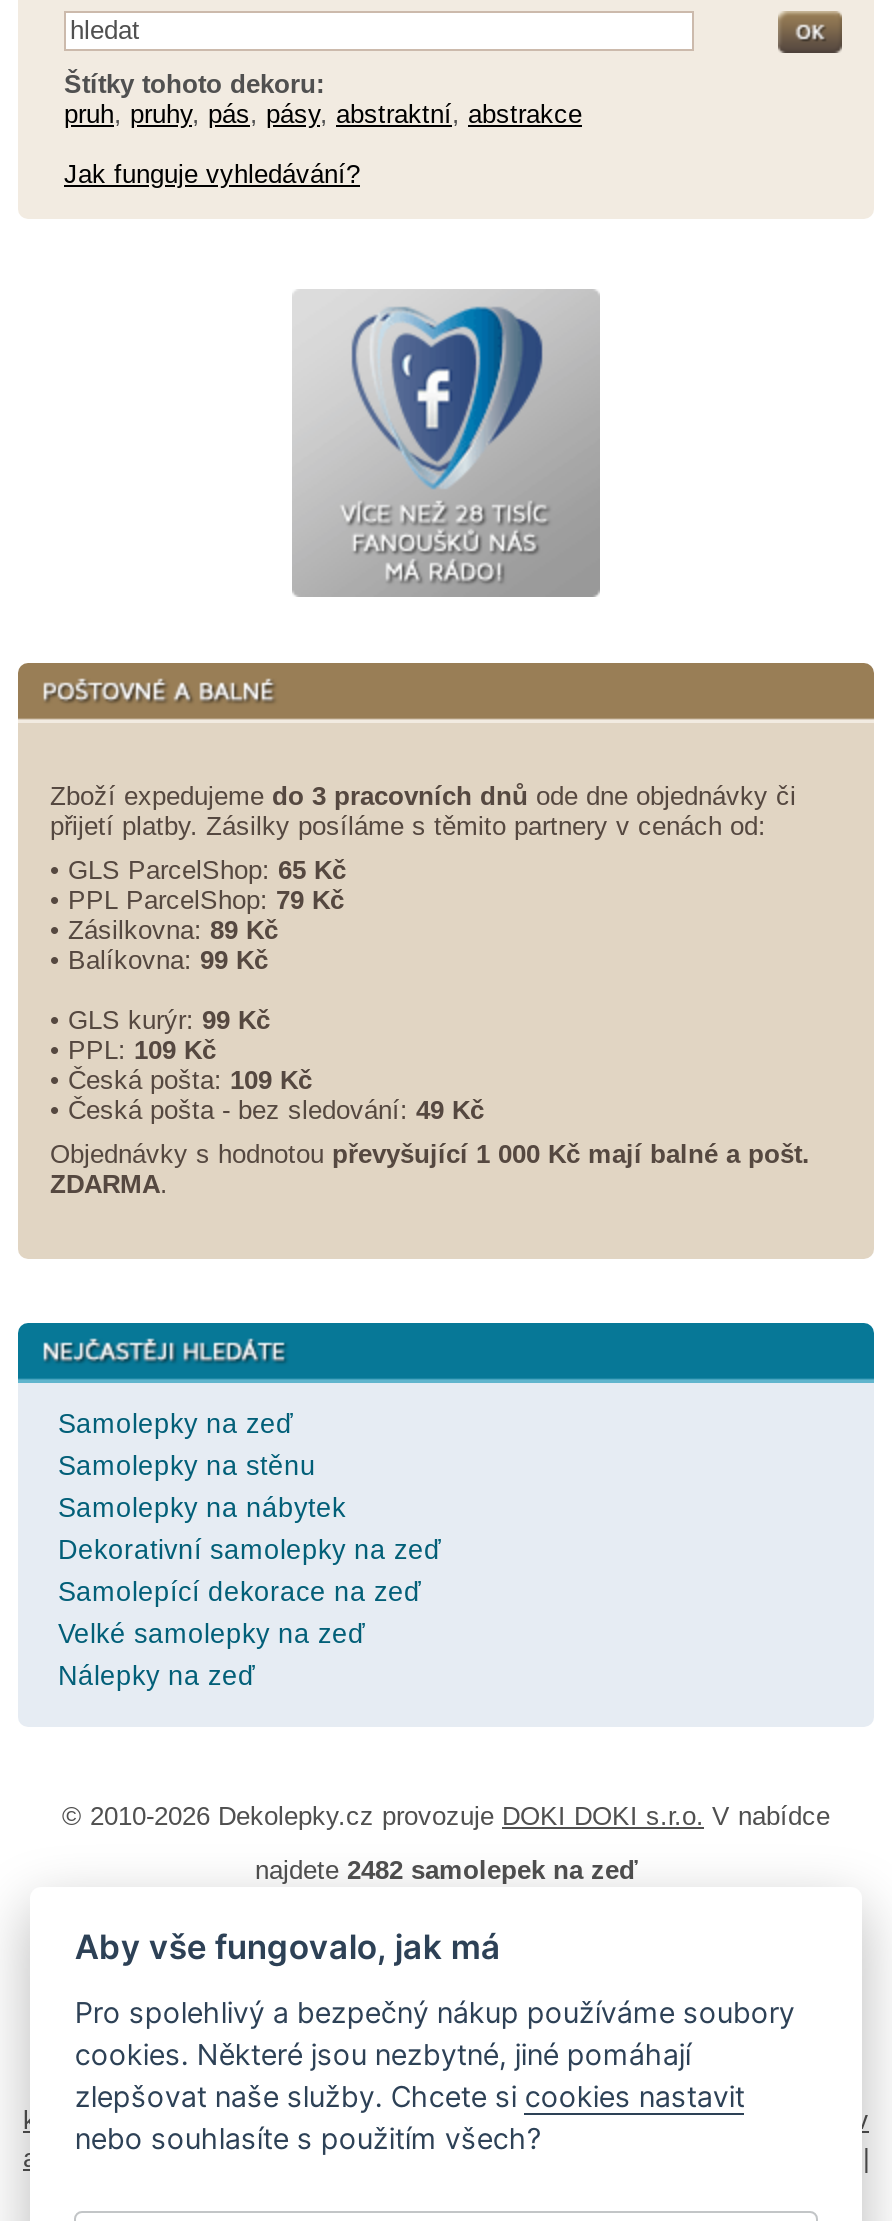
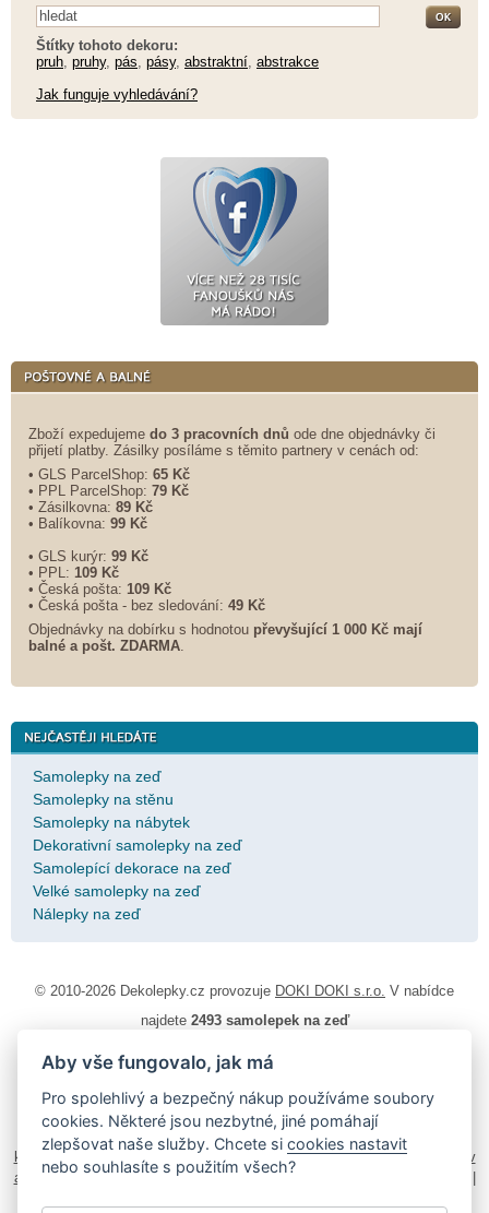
[50,1139,810,1199] Objednávky s hodnotou převyšující 1 000 Kč mají balné a pošt. | ZDARMA. -> [28,621,422,654] Objednávky na dobírku s hodnotou převyšující 1 000 Kč mají | balné a pošt. ZDARMA.
[255,1855,637,1885] najdete 2482 samolepek na zeď -> [140,1012,349,1028] najdete 2493 samolepek na zeď

